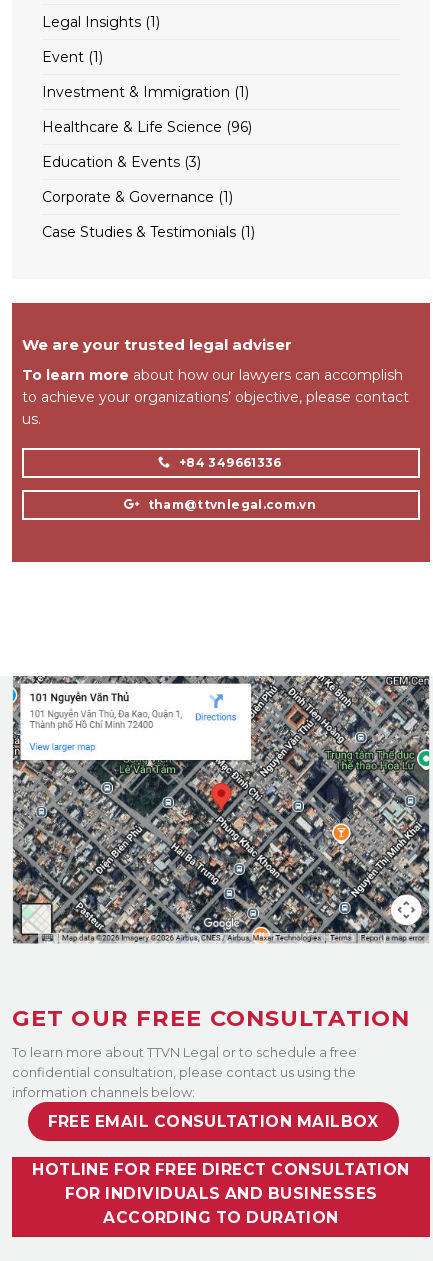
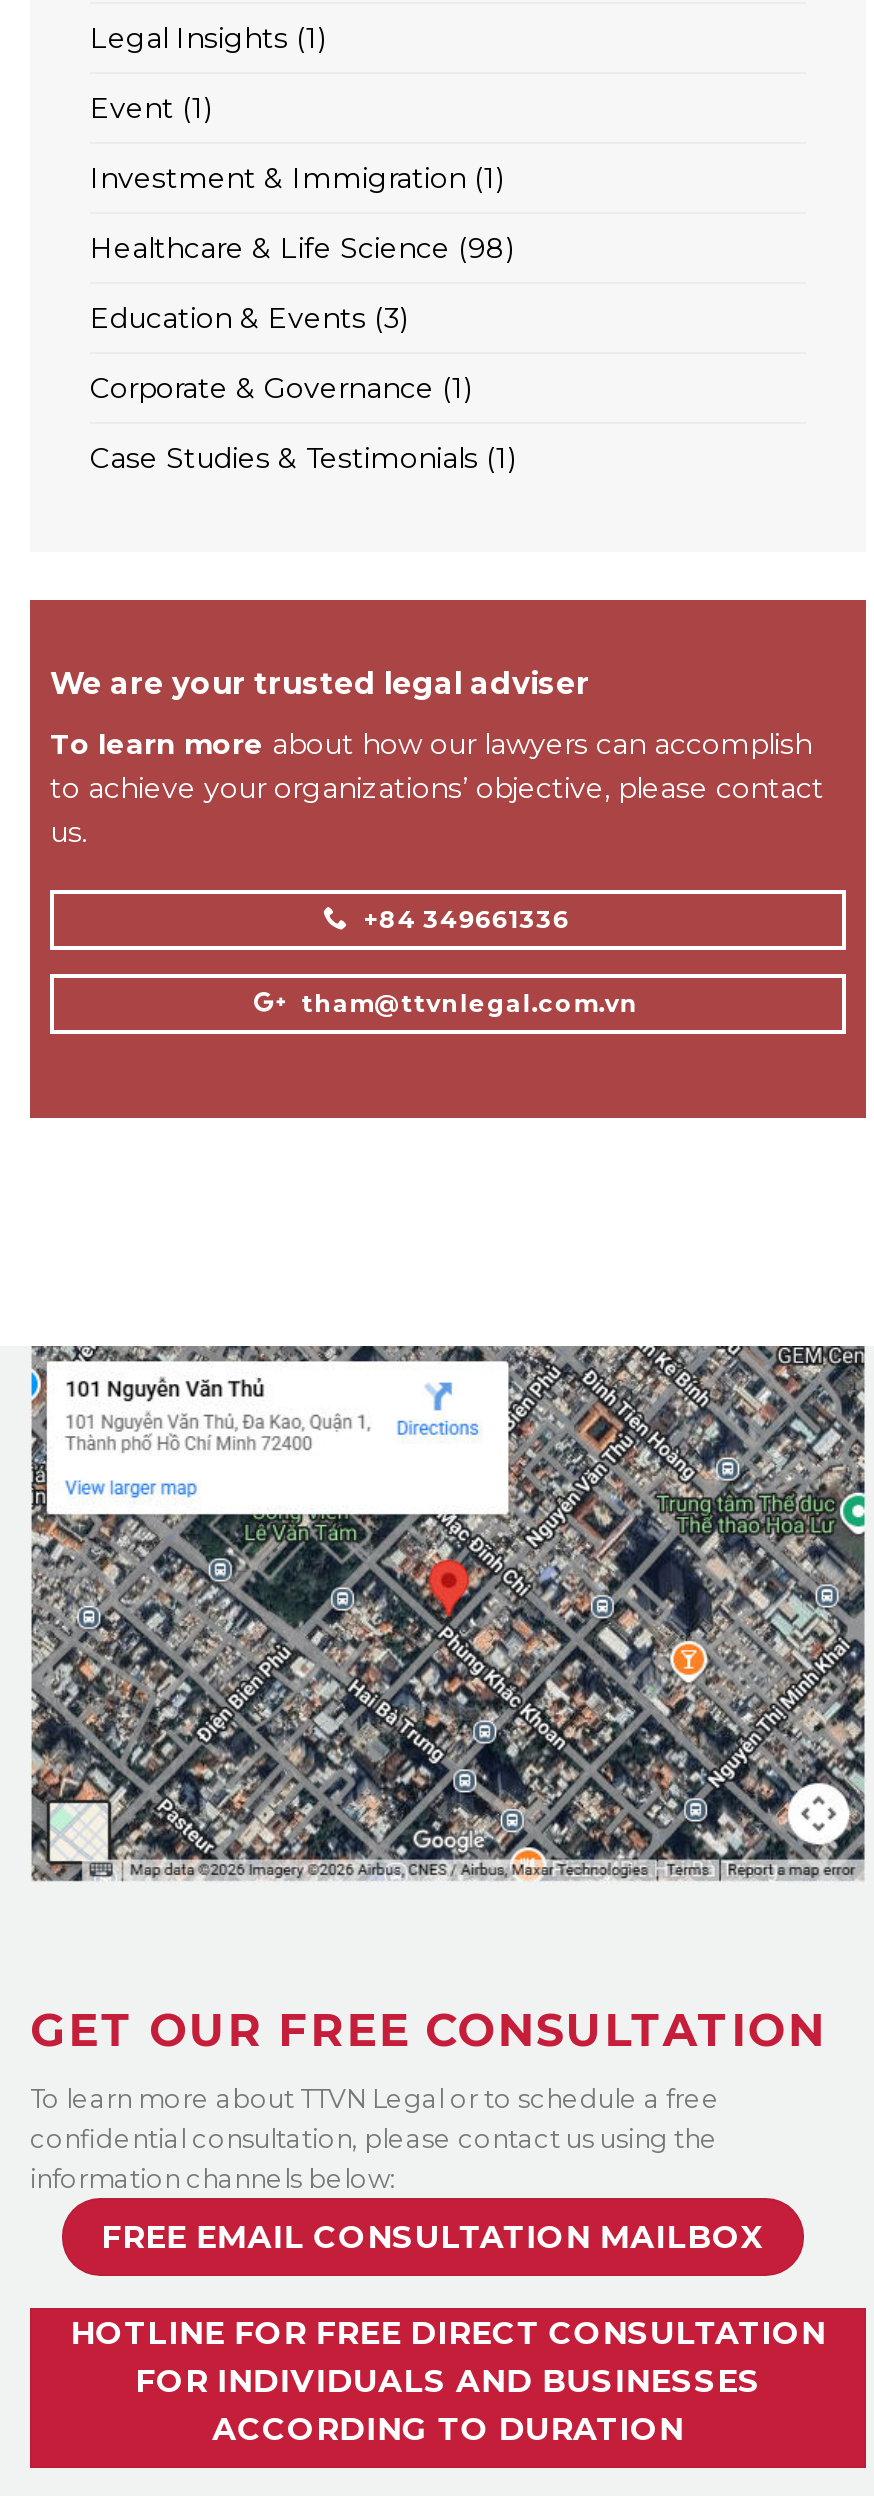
[42,117,252,135] Healthcare & Life Science (96) -> [90,229,514,265] Healthcare & Life Science (98)

